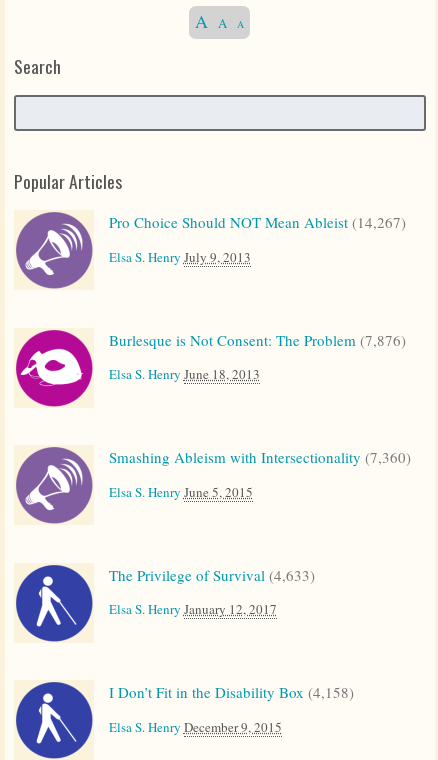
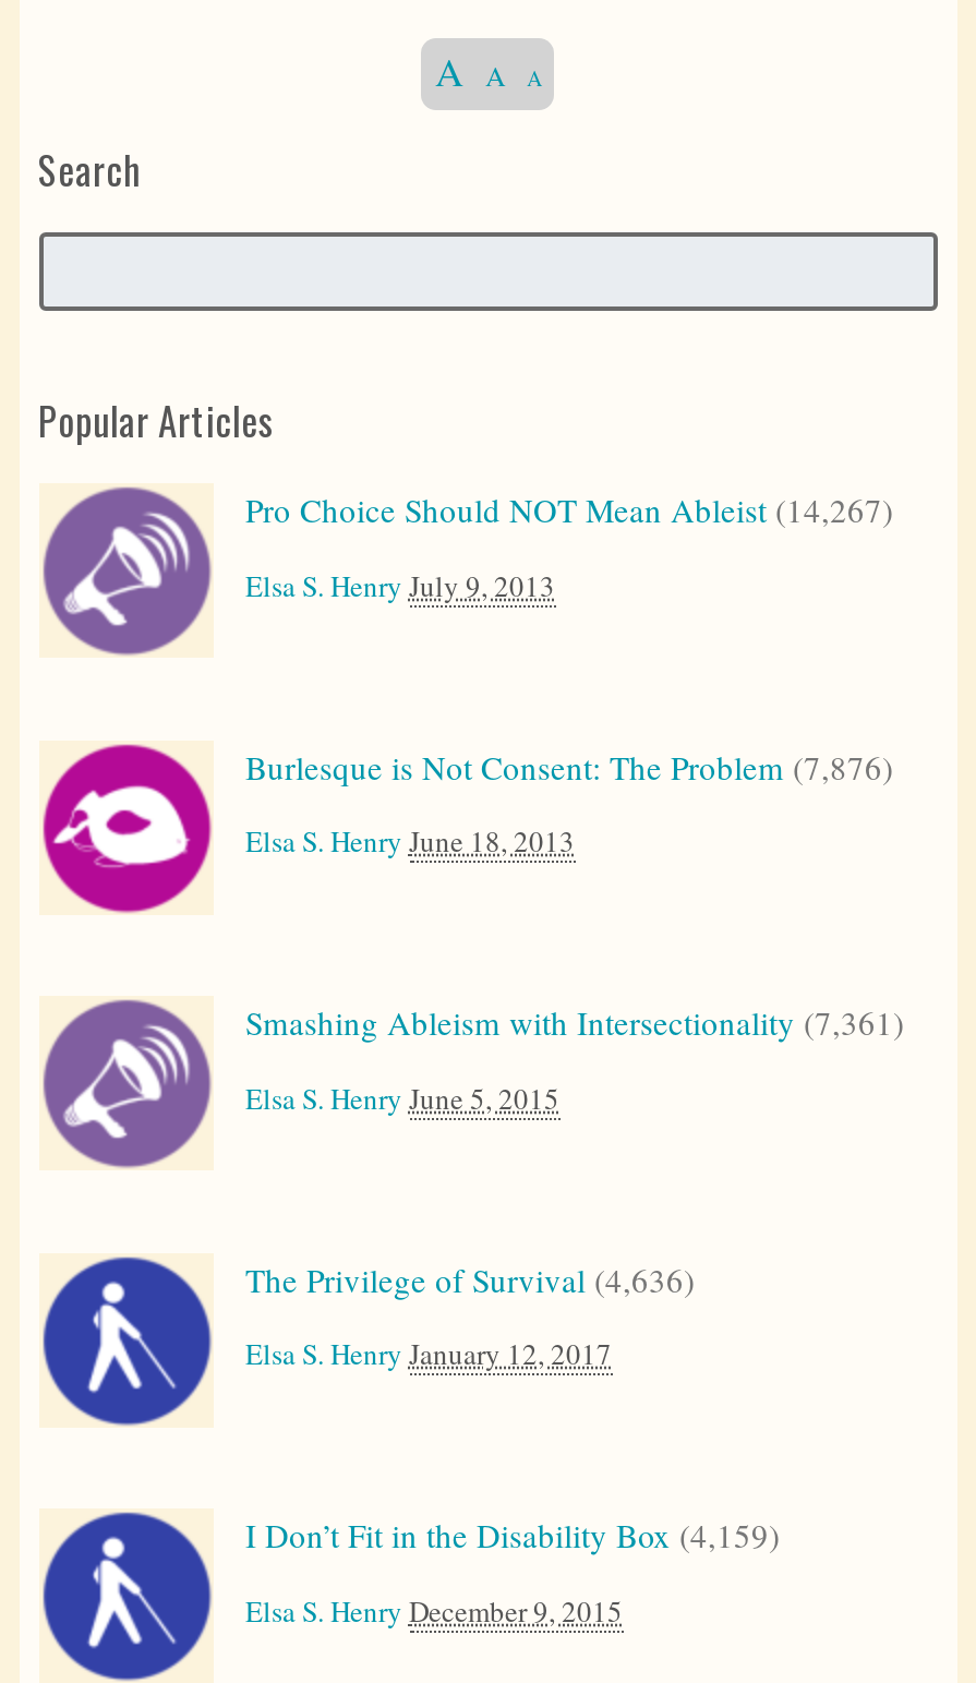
[108,447,410,467] Smashing Ableism with Intersectionality (7,360) -> [245,1001,904,1045] Smashing Ableism with Intersectionality (7,361)
[108,565,314,585] The Privilege of Survival (4,633) -> [245,1257,695,1301] The Privilege of Survival (4,636)
[108,682,353,702] I Don’t Fit in the Disability Box (4,158) -> [245,1514,780,1557] I Don’t Fit in the Disability Box (4,159)

